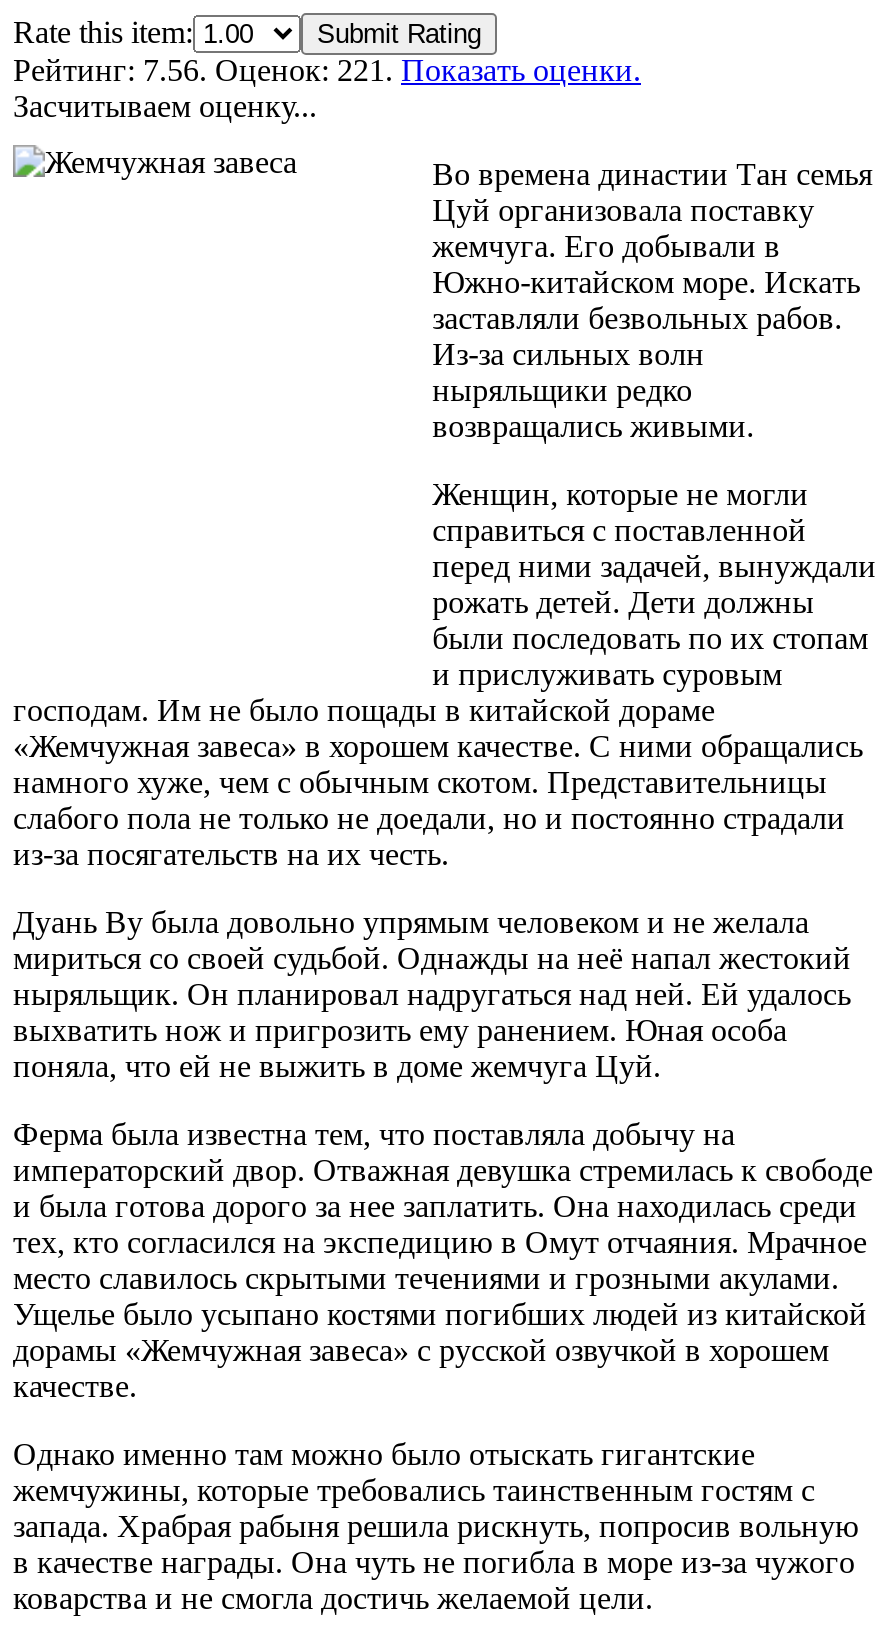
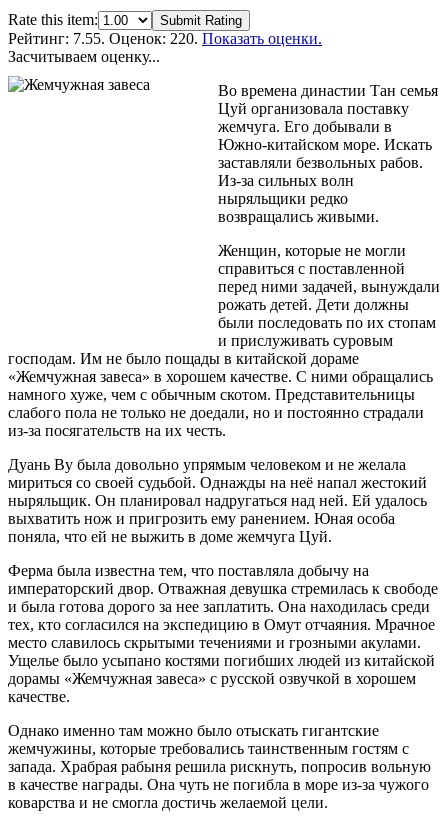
[13,53,641,87] Рейтинг: 7.56. Оценок: 221.Показать оценки. -> [8,30,322,47] Рейтинг: 7.55. Оценок: 220.Показать оценки.

